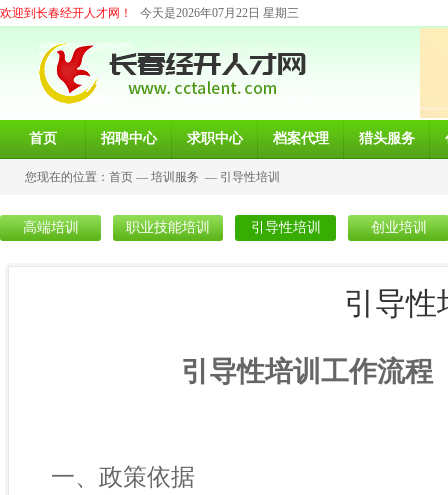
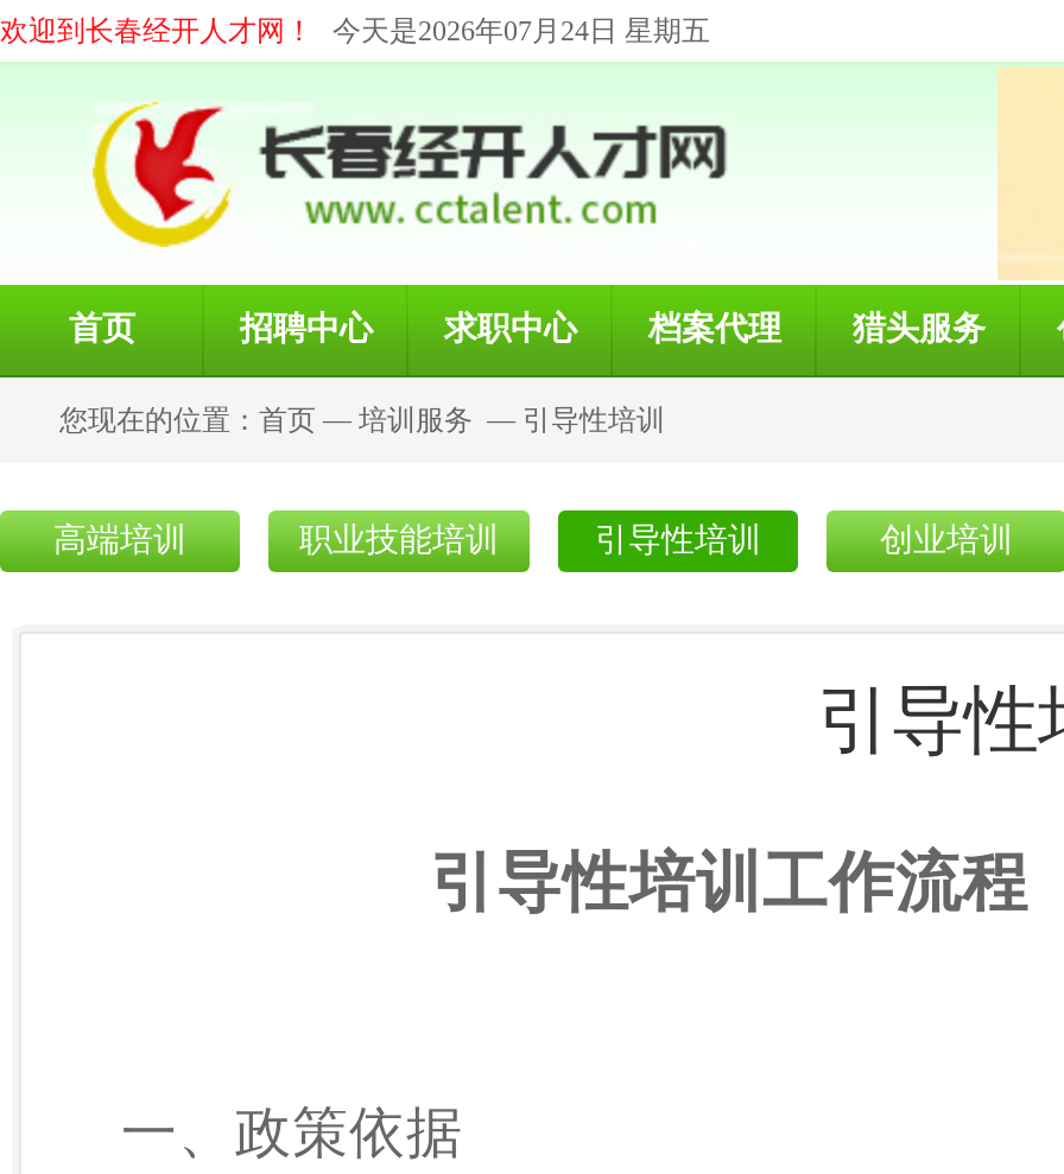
[0,6,299,20] 欢迎到长春经开人才网！ 今天是2026年07月22日 星期三 -> [0,14,710,47] 欢迎到长春经开人才网！ 今天是2026年07月24日 星期五

